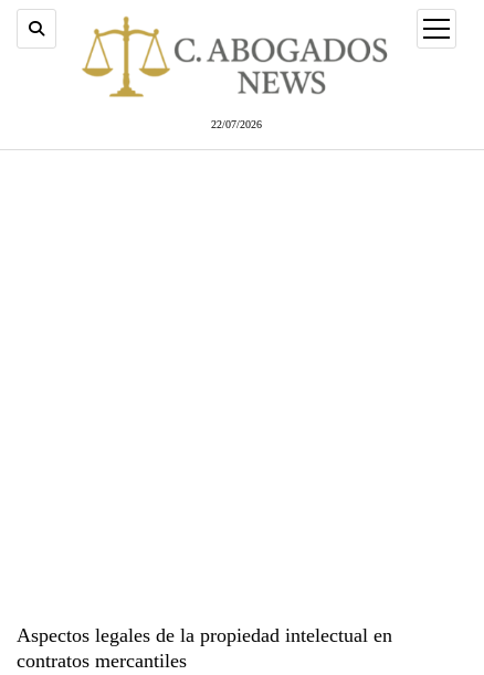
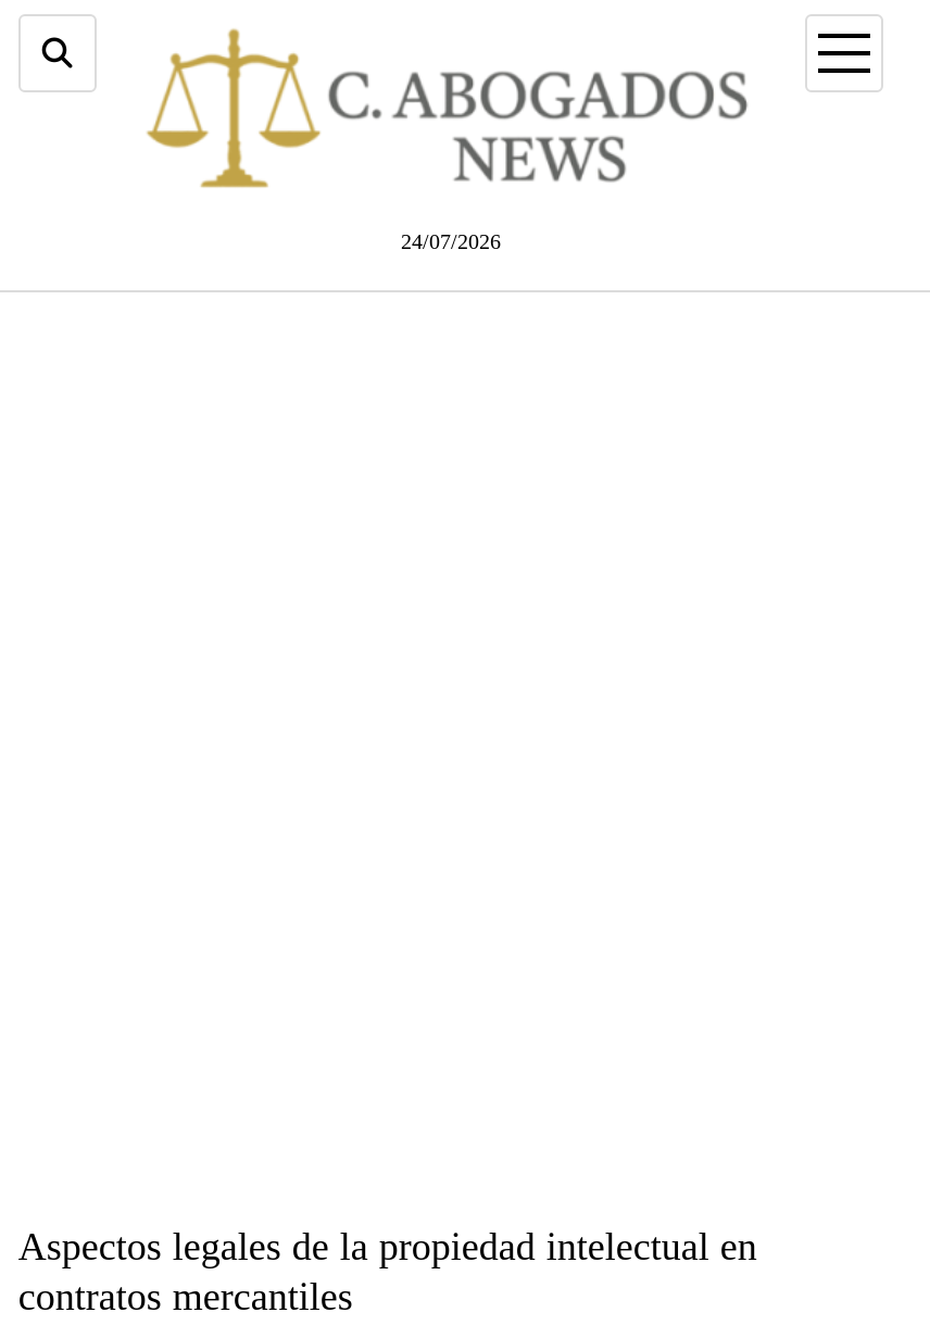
[211,118,262,130] 22/07/2026 -> [401,228,501,252] 24/07/2026

